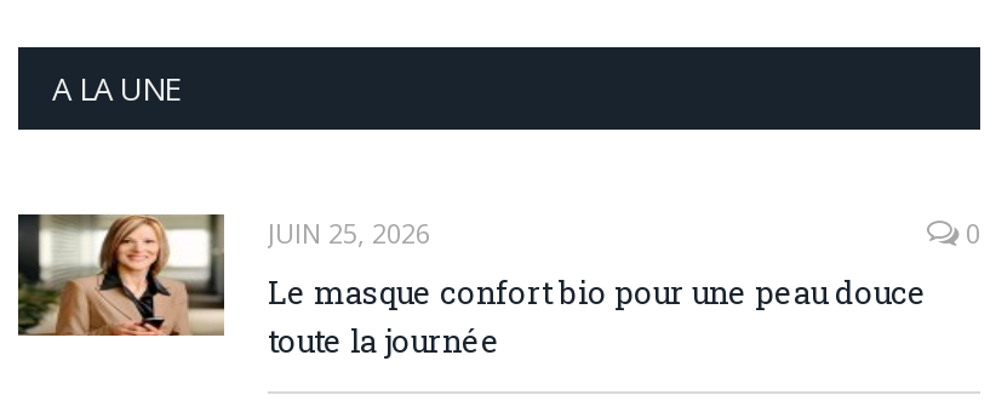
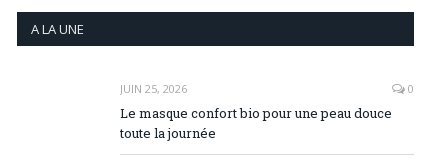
[16,212,227,338] [image] -> none

